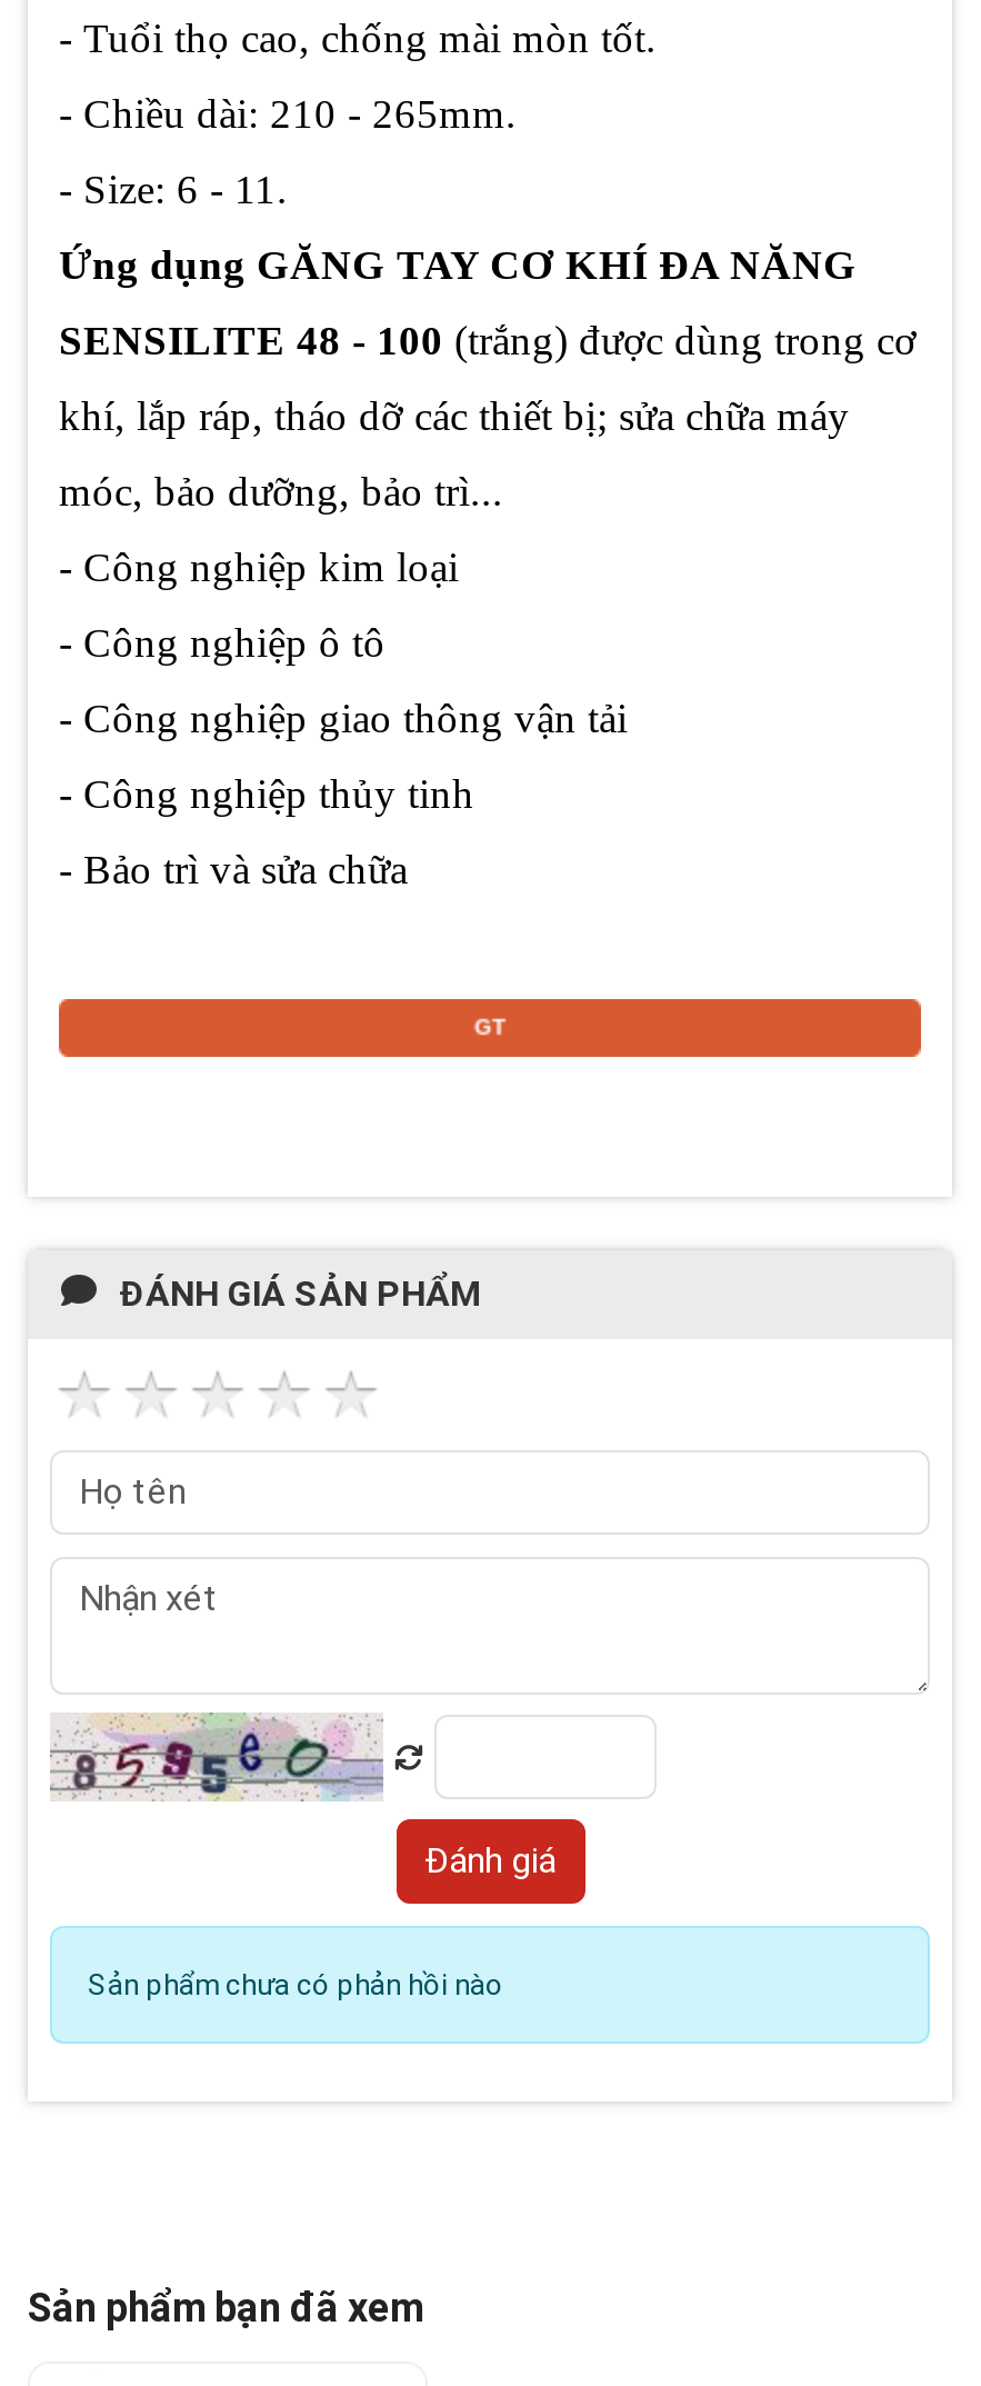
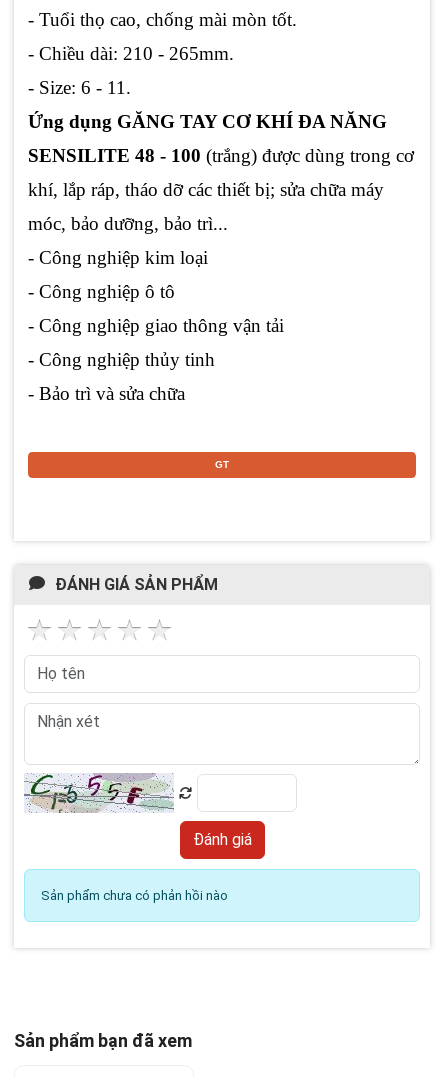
[50,1713,383,1801] [image] -> [24,773,174,813] [image]

